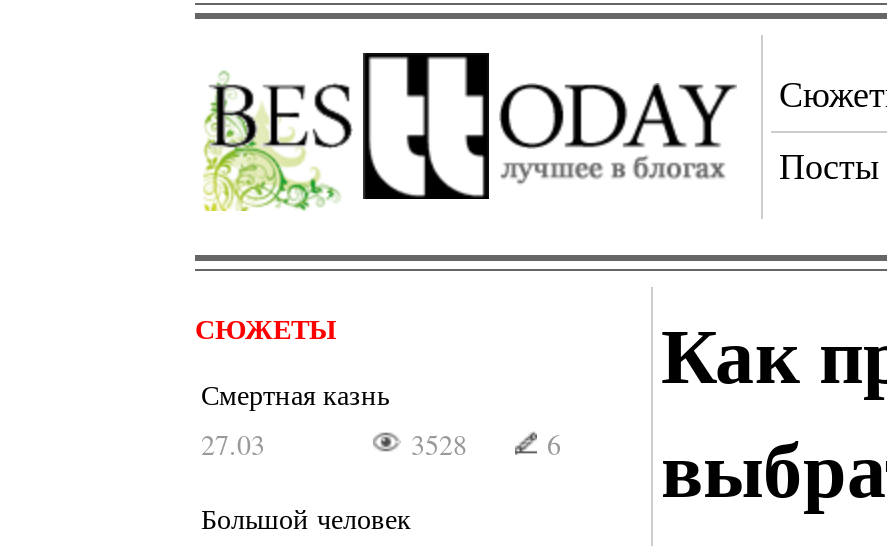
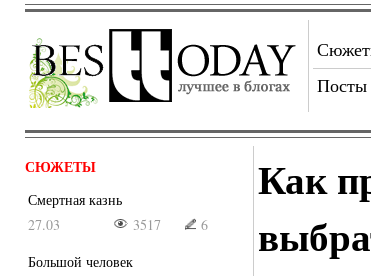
[401,425,561,463] 3528 6 -> [128,215,208,234] 3517 6

